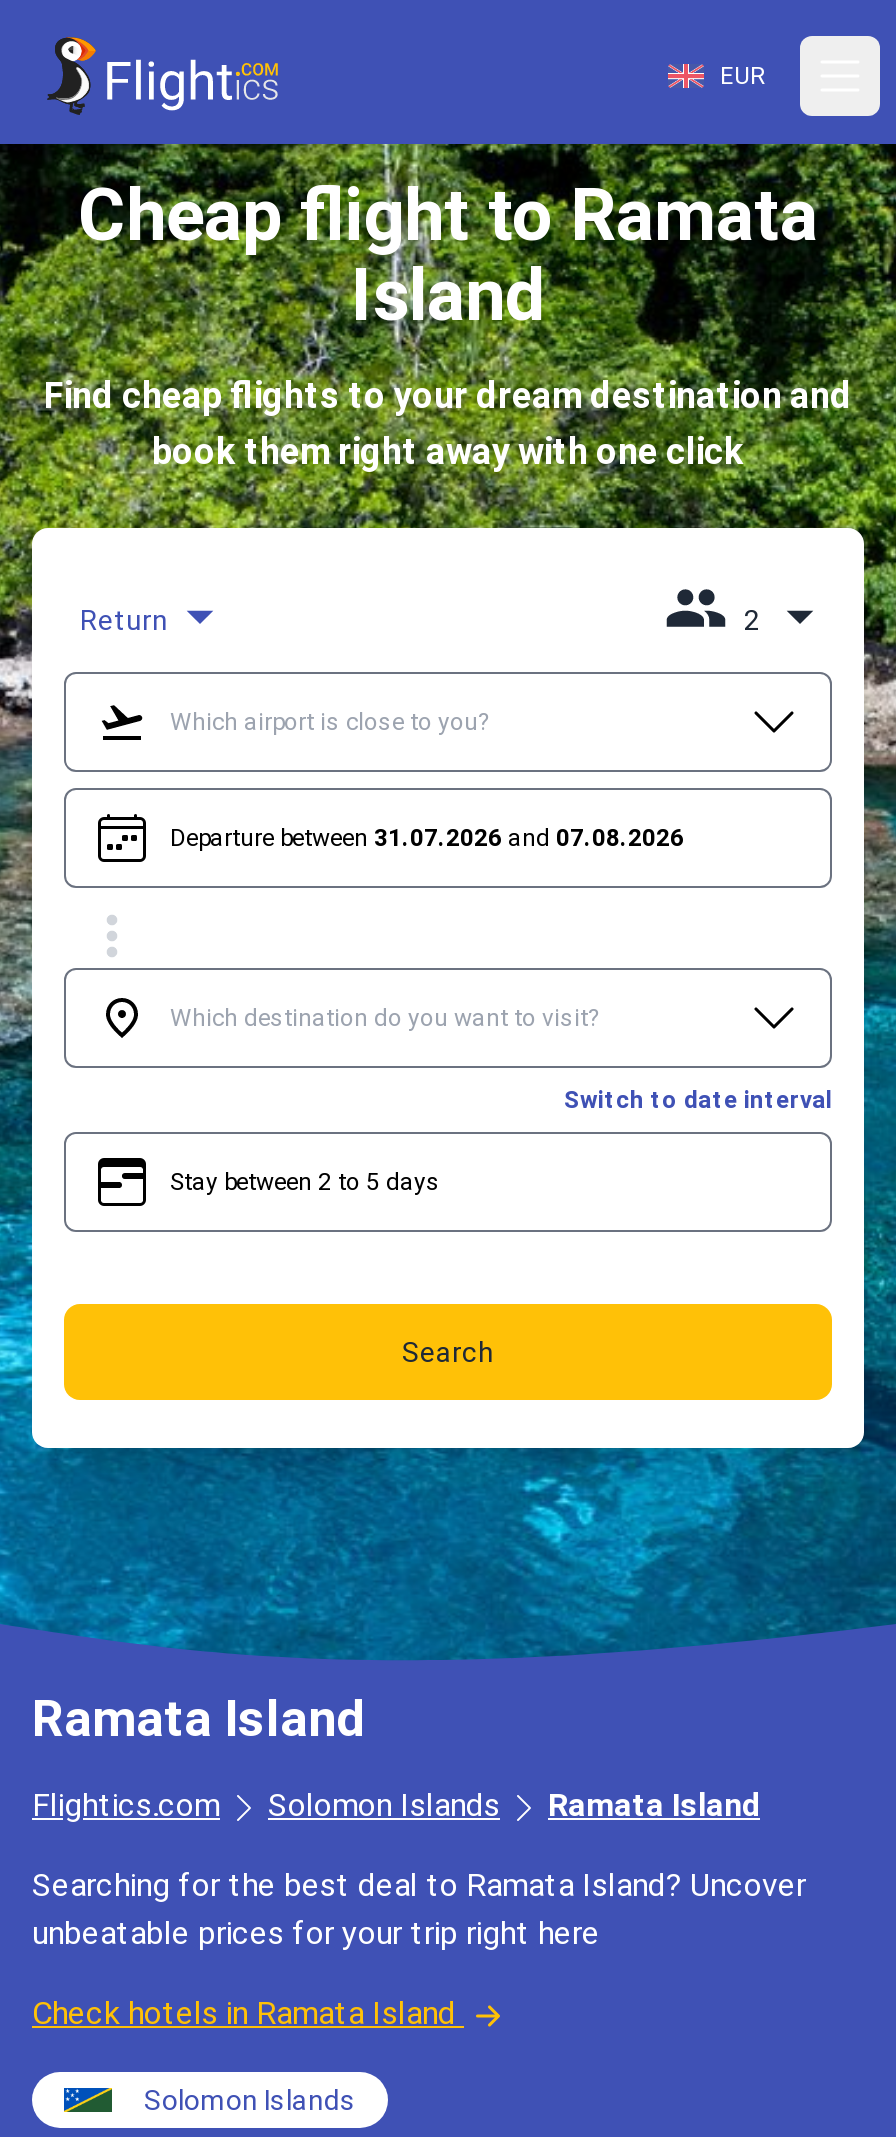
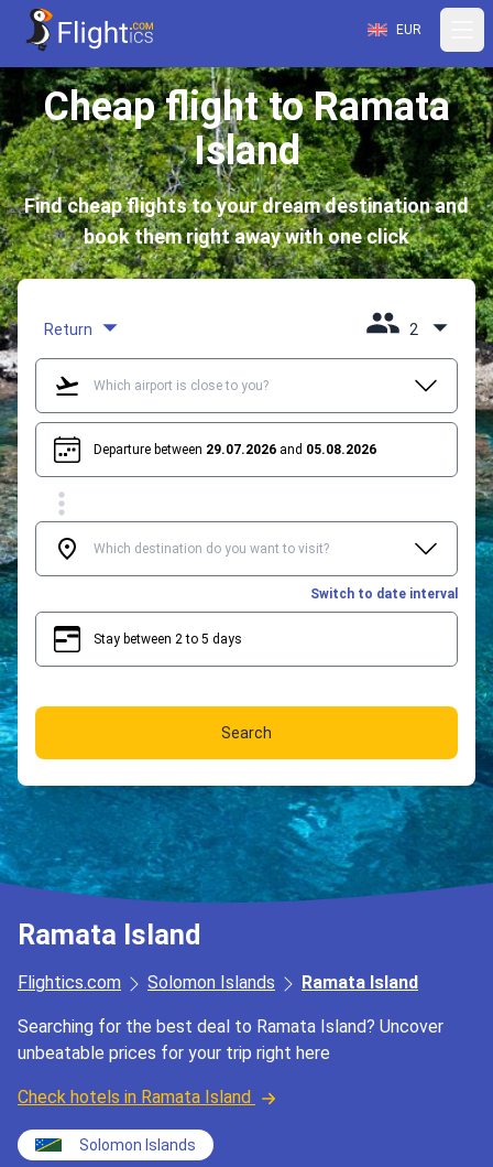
[170,824,684,852] Departure between 31.07.2026 and 07.08.2026 -> [94,442,376,457] Departure between 29.07.2026 and 05.08.2026

